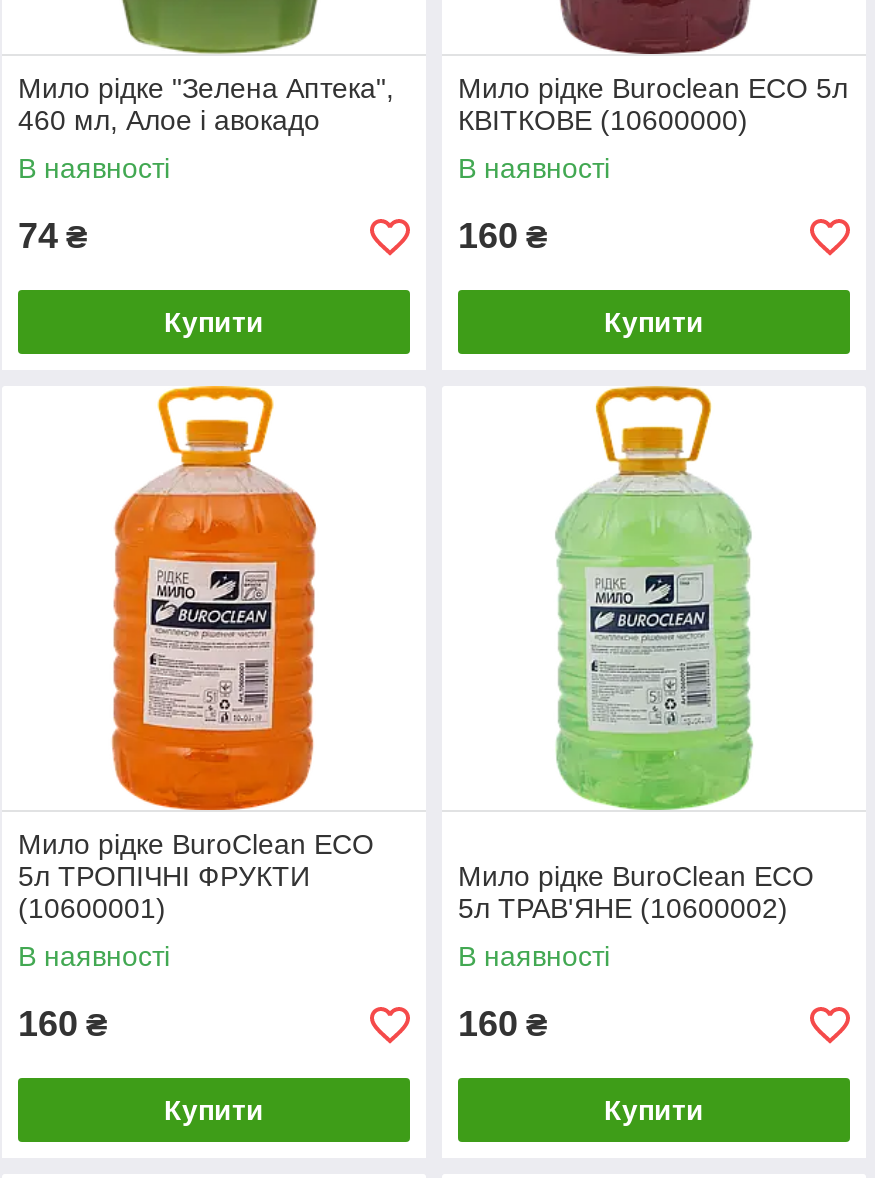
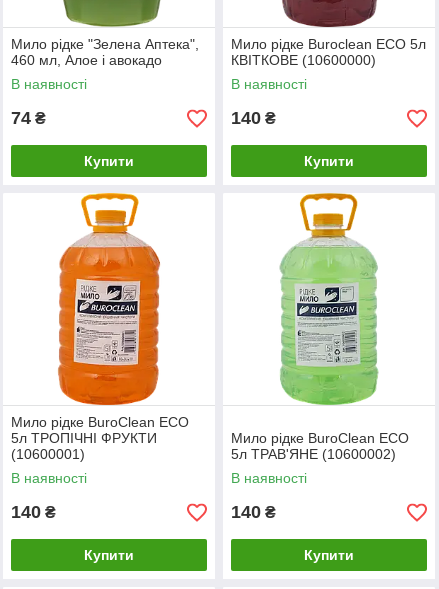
[458,216,548,256] 160 ₴ -> [231,108,276,128] 140 ₴
[18,1004,108,1044] 160 ₴ -> [11,502,56,522] 140 ₴
[458,1004,548,1044] 160 ₴ -> [231,502,276,522] 140 ₴

